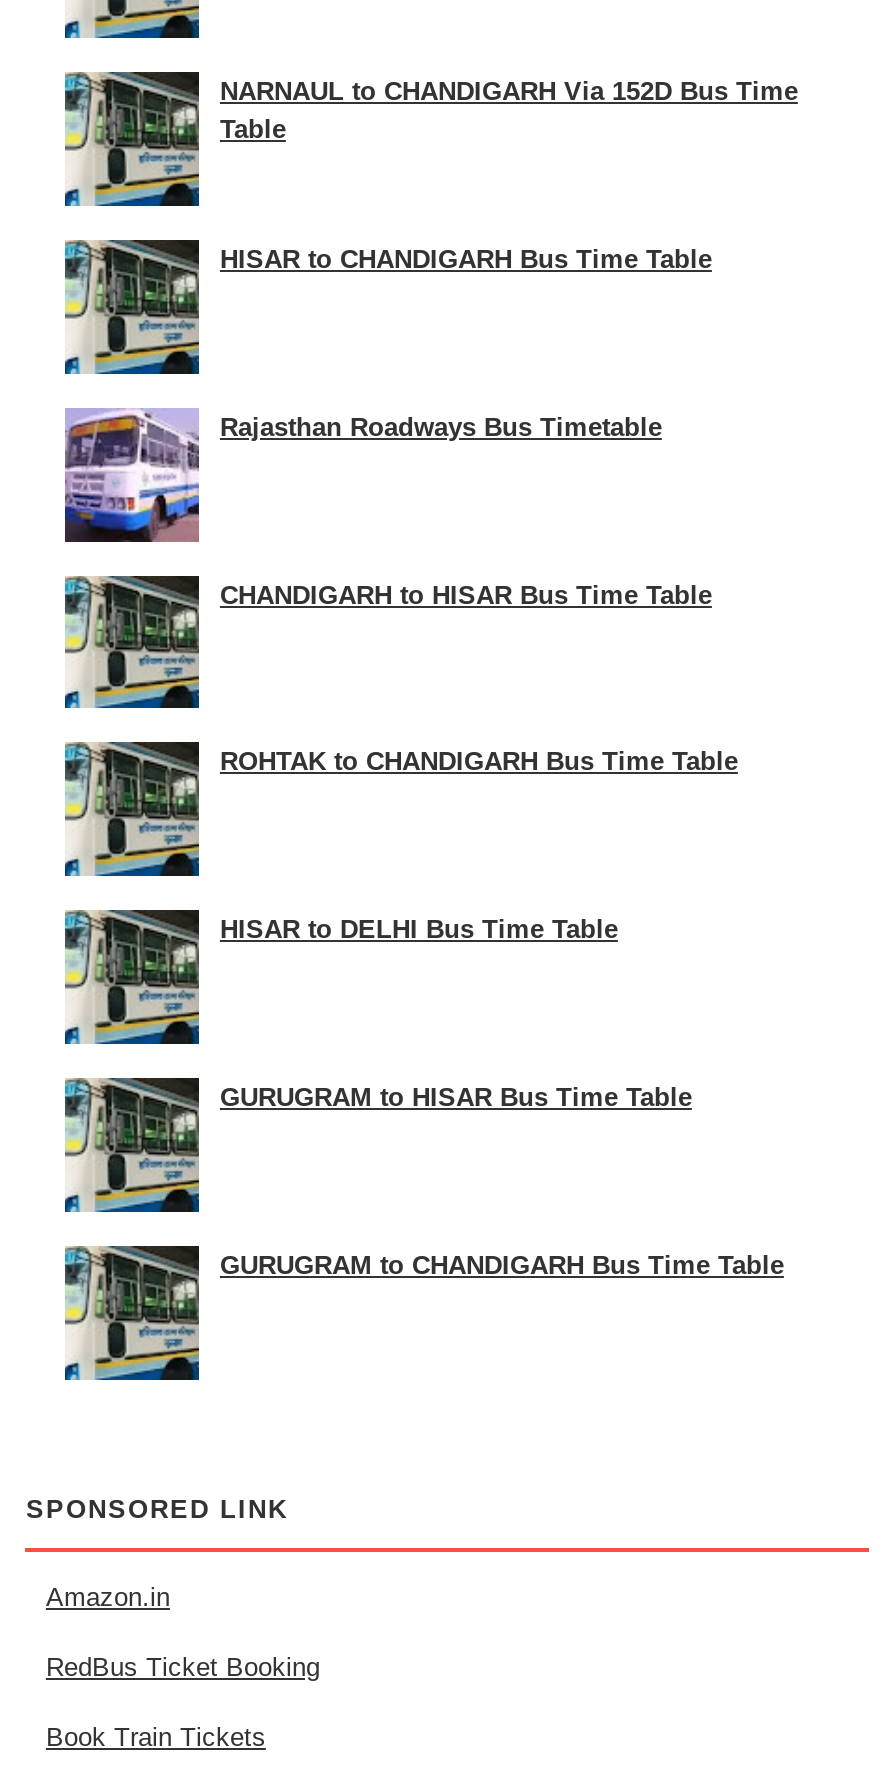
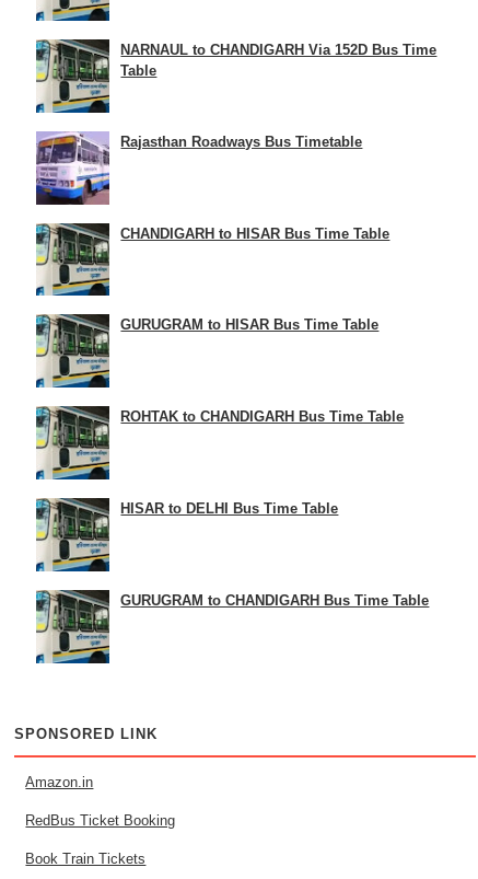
[220,244,712,274] HISAR to CHANDIGARH Bus Time Table -> none
moved [220,1082,692,1112] -> [121,317,379,333]: GURUGRAM to HISAR Bus Time Table

